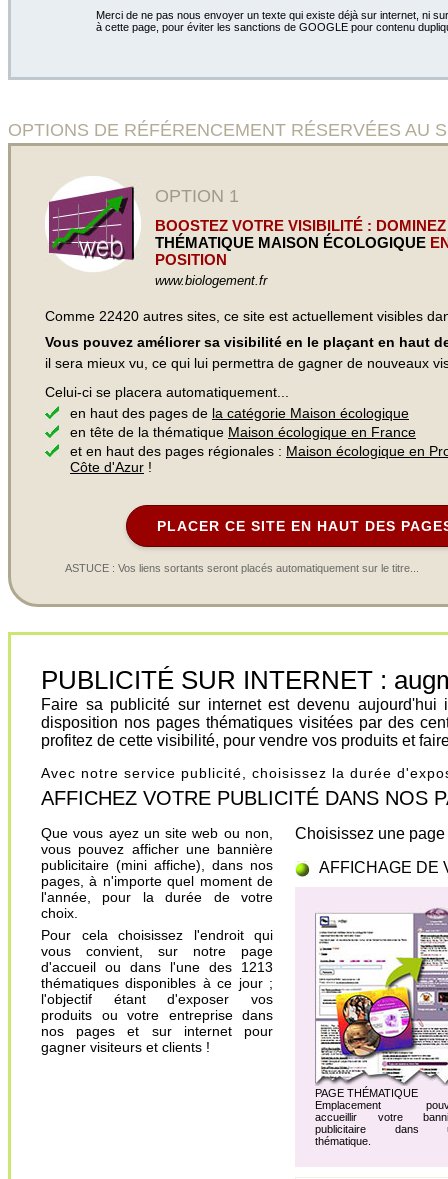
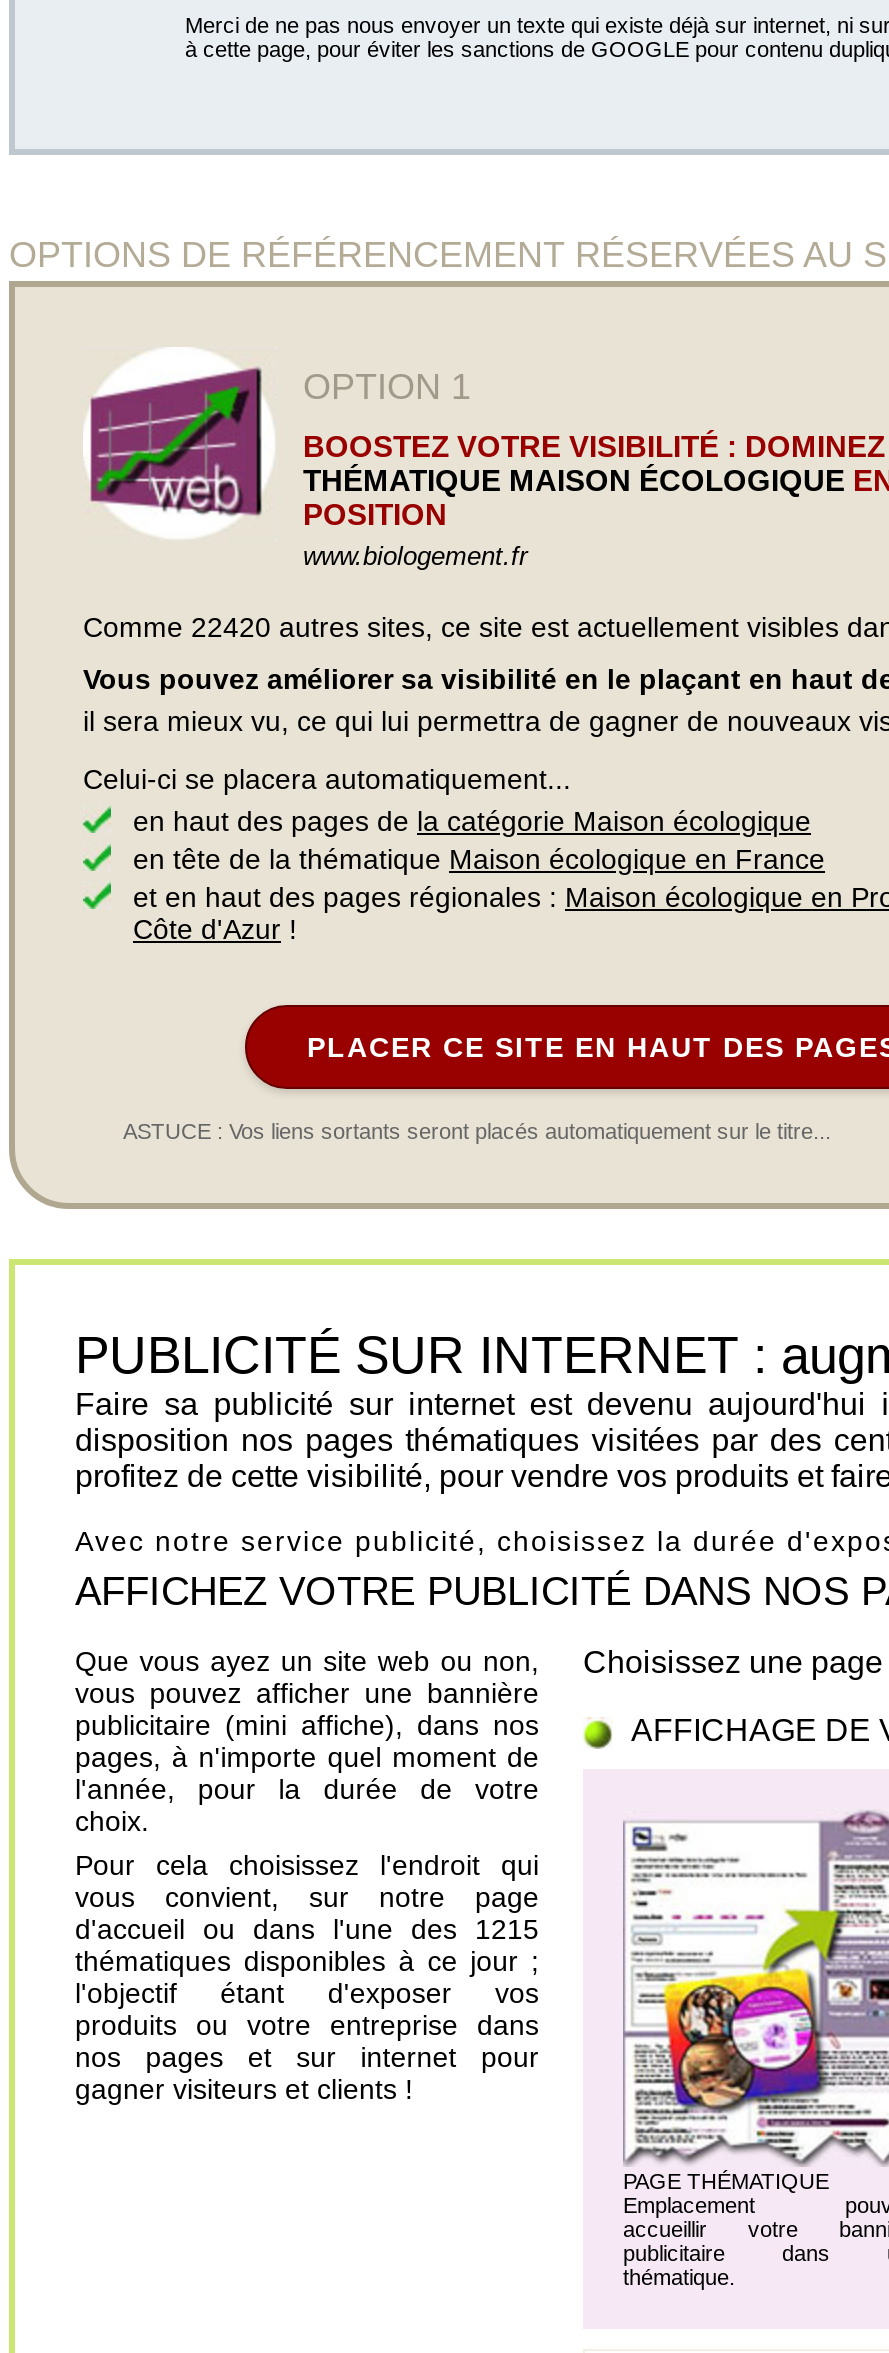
[41,959,273,975] d'accueil ou dans l'une des 1213 -> [75,1913,539,1945] d'accueil ou dans l'une des 1215

